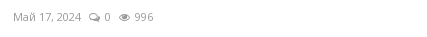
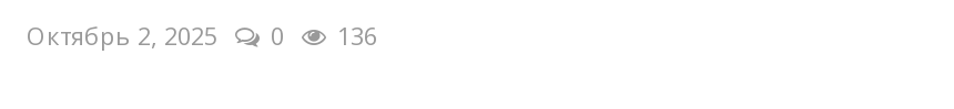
[13,9,81,24] Май 17, 2024 -> [27,19,217,52] Октябрь 2, 2025
[135,9,153,24] 996 -> [337,19,377,52] 136

